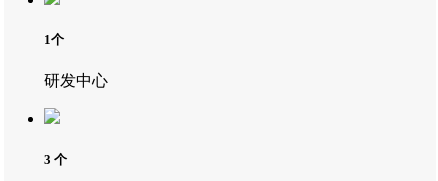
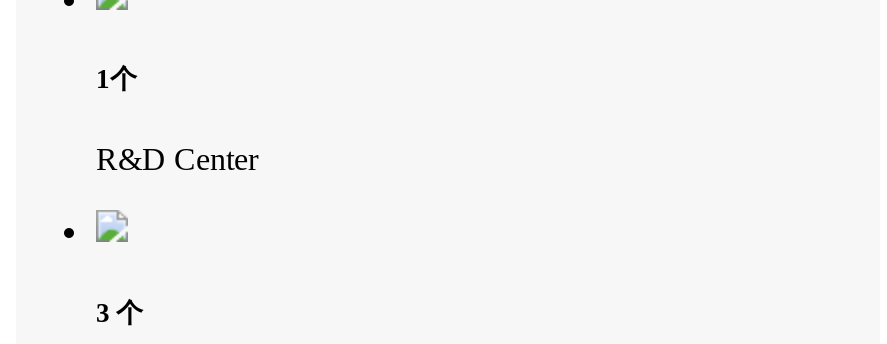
[44,72,108,89] 研发中心 -> [96,143,258,177] R&D Center

